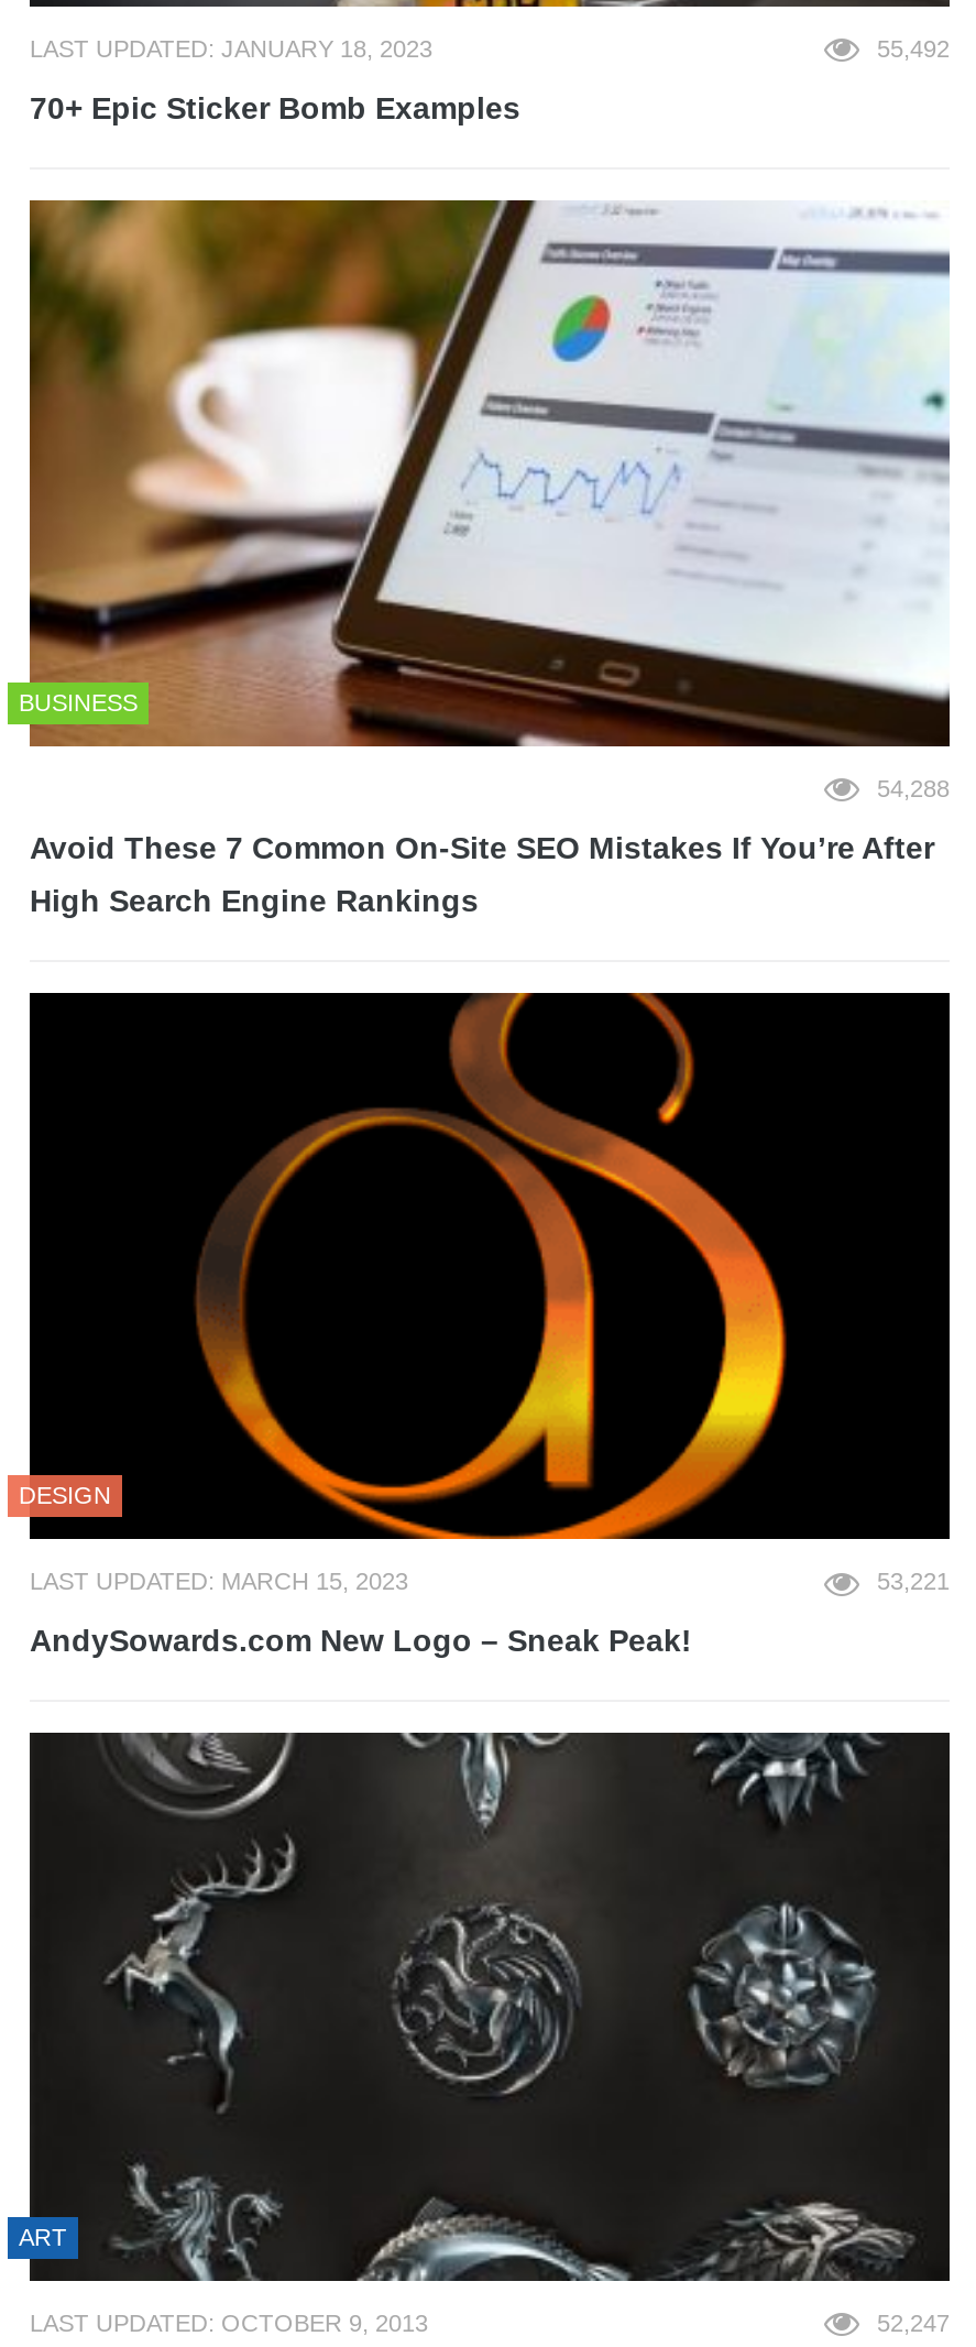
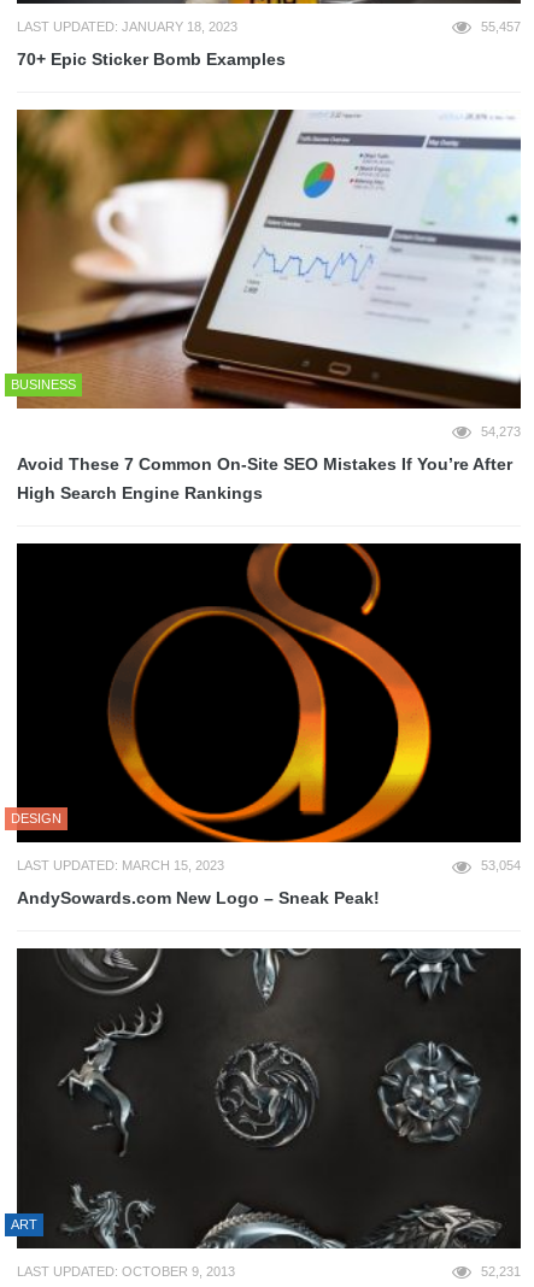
[870,35,950,62] 55,492 -> [477,19,521,34] 55,457
[870,775,950,802] 54,288 -> [477,424,521,439] 54,273
[870,1568,950,1595] 53,221 -> [477,858,521,873] 53,054
[870,2309,950,2335] 52,247 -> [477,1264,521,1278] 52,231

